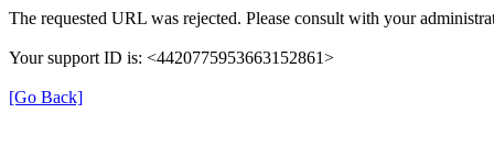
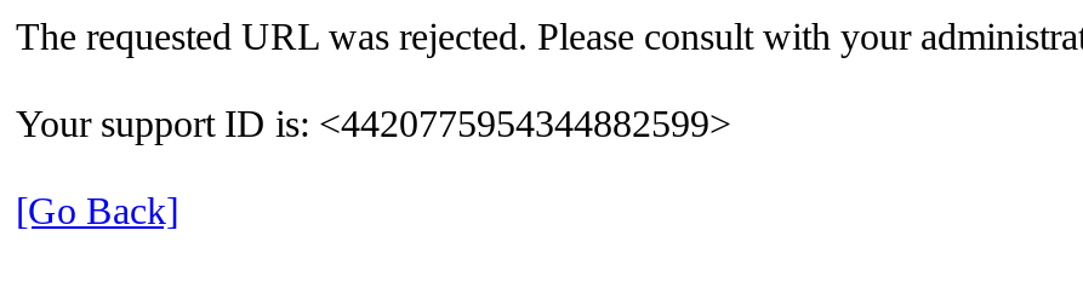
[9,48,334,67] Your support ID is: <4420775953663152861> -> [16,103,731,144] Your support ID is: <4420775954344882599>

